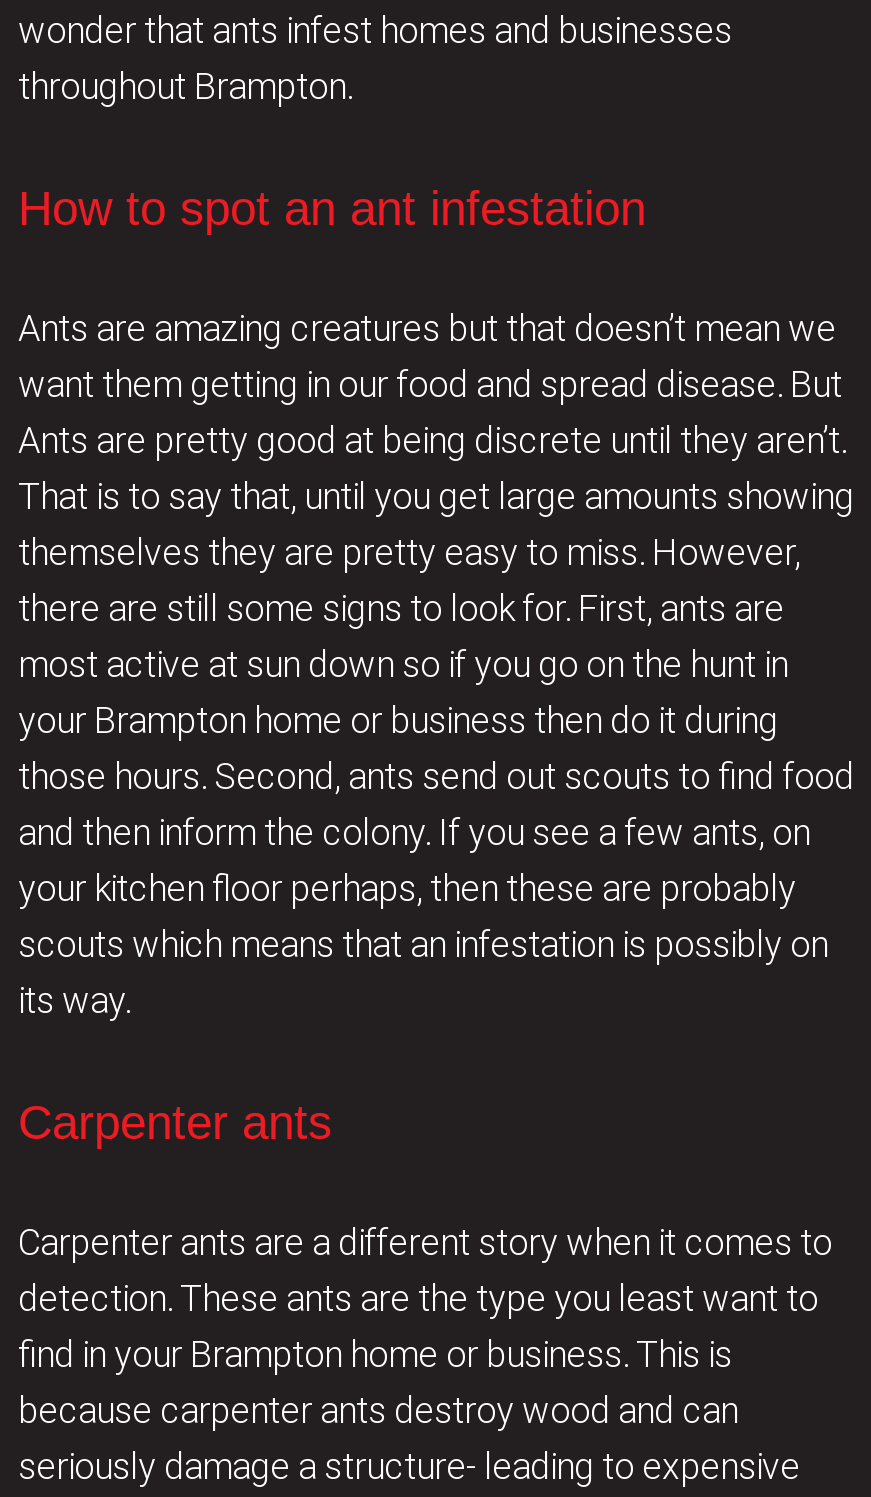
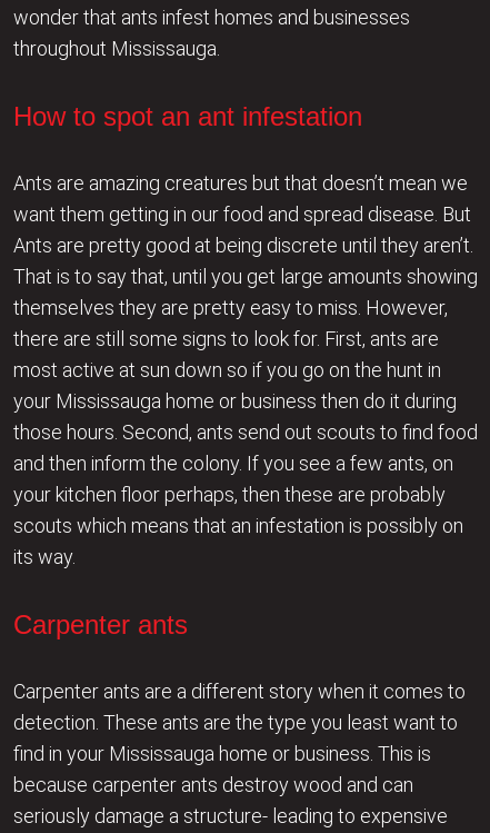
[18,65,352,107] throughout Brampton. -> [13,37,220,60] throughout Mississauga.
[18,699,778,741] your Brampton home or business then do it during -> [13,389,457,413] your Mississauga home or business then do it during
[18,1333,732,1375] find in your Brampton home or business. This is -> [13,742,431,765] find in your Mississauga home or business. This is

